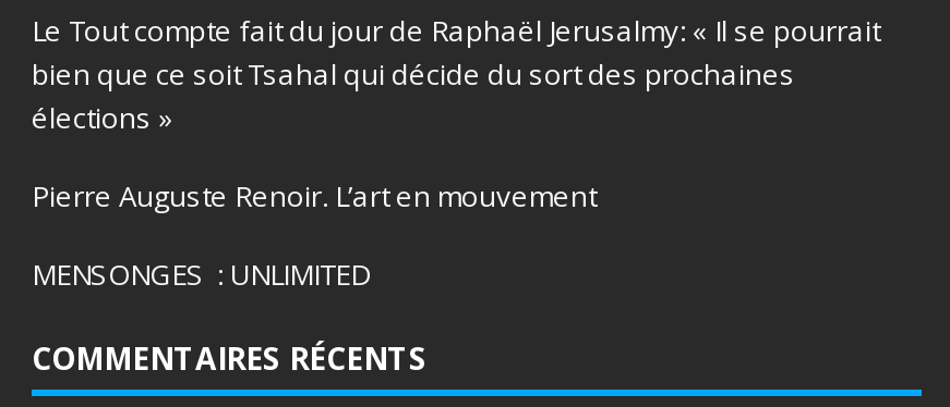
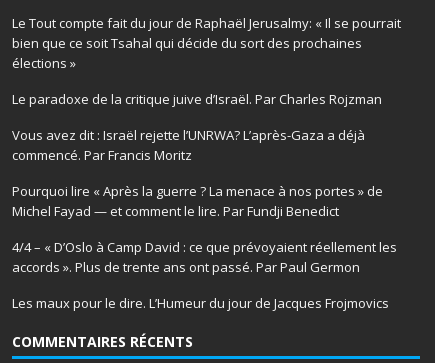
[32,176,597,294] Pierre Auguste Renoir. L’art en mouvement | MENSONGES : UNLIMITED -> [12,90,397,312] Le paradoxe de la critique juive d’Israël. Par Charles Rojzman | Vous avez dit : Israël rejette l’UNRWA? L’après-Gaza a déjà | commencé. Par Francis Moritz | Pourquoi lire « Après la guerre ? La menace à nos portes » de | Michel Fayad — et comment le lire. Par Fundji Benedict | 4/4 – « D’Oslo à Camp David : ce que prévoyaient réellement les | accords ». Plus de trente ans ont passé. Par Paul Germon | Les maux pour le dire. L’Humeur du jour de Jacques Frojmovics

